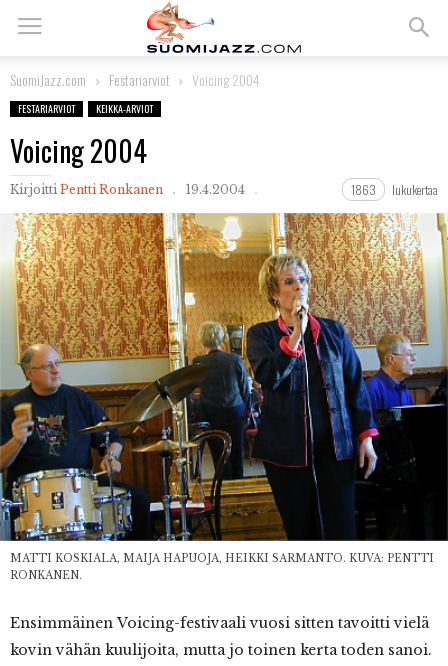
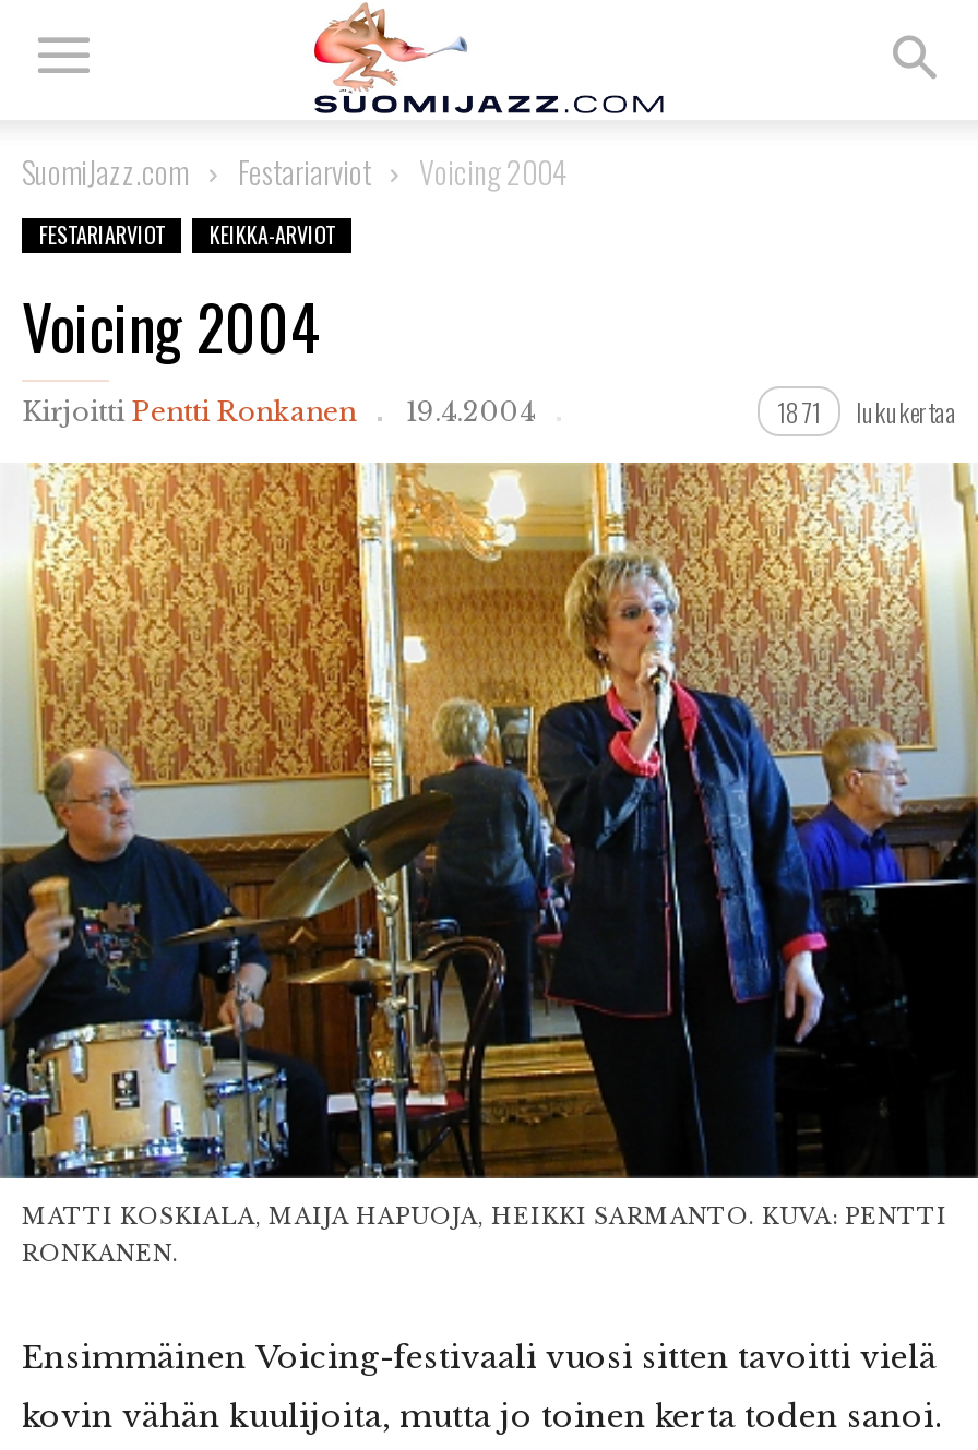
[351,181,438,198] 1863 lukukertaa -> [777,393,956,430] 1871 lukukertaa

